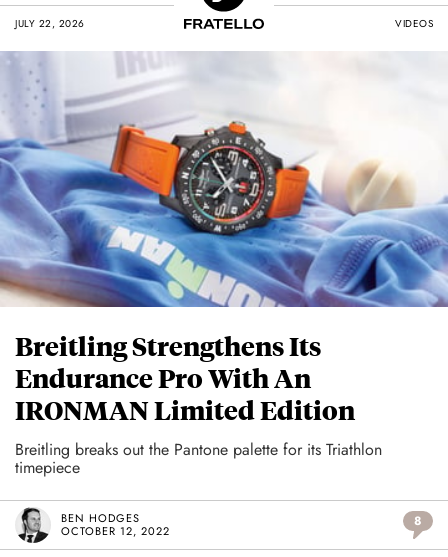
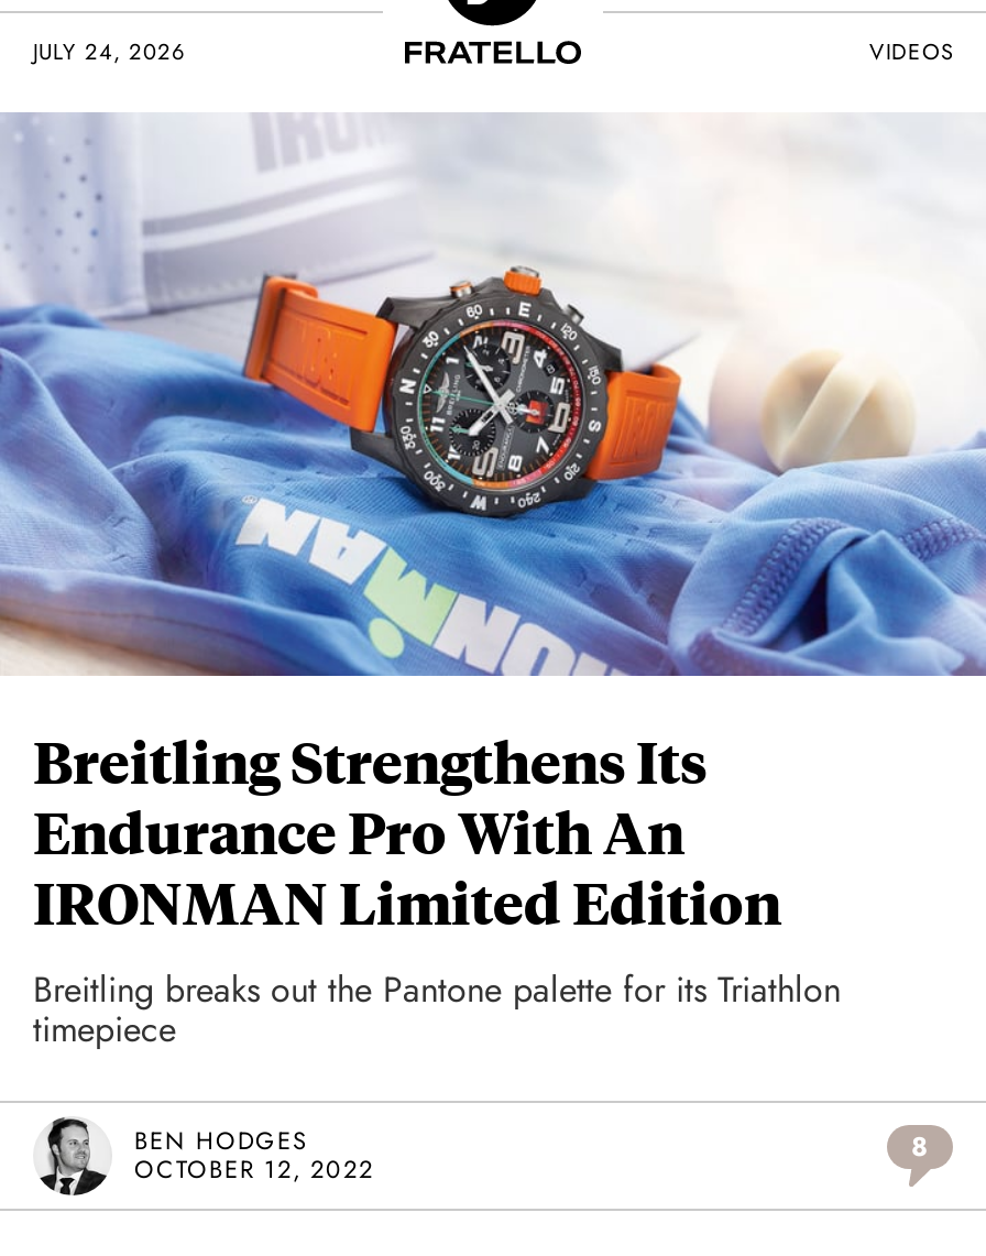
[15,16,84,31] JULY 22, 2026 -> [33,35,186,68] JULY 24, 2026

